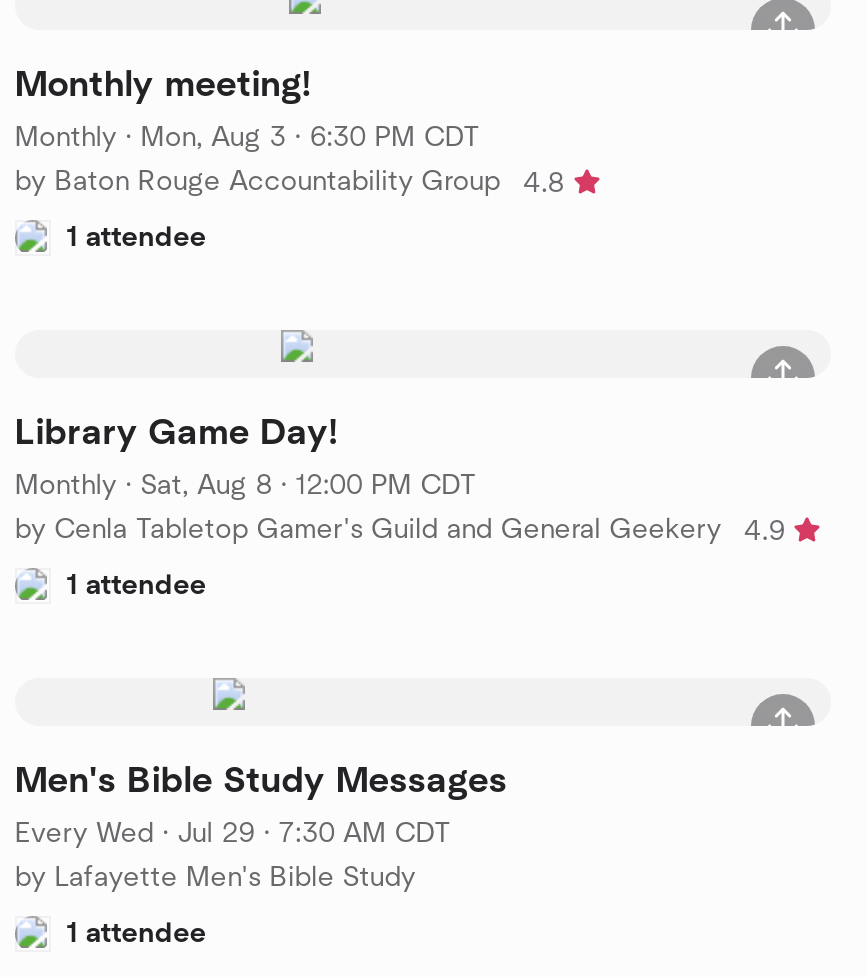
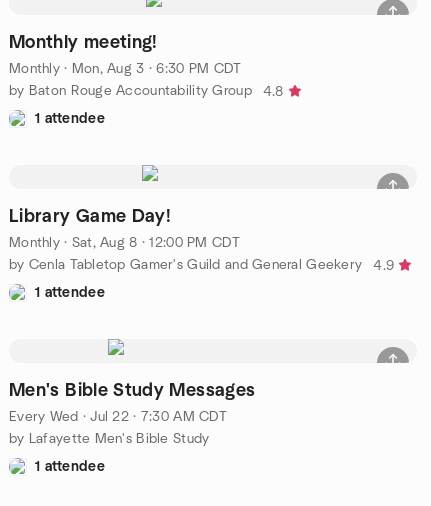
[15,819,451,847] Every Wed · Jul 29 · 7:30 AM CDT -> [9,409,227,423] Every Wed · Jul 22 · 7:30 AM CDT

